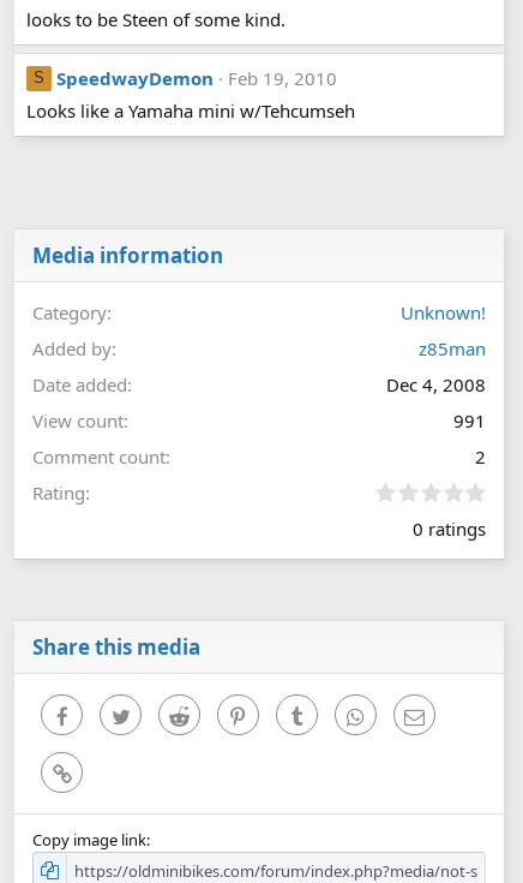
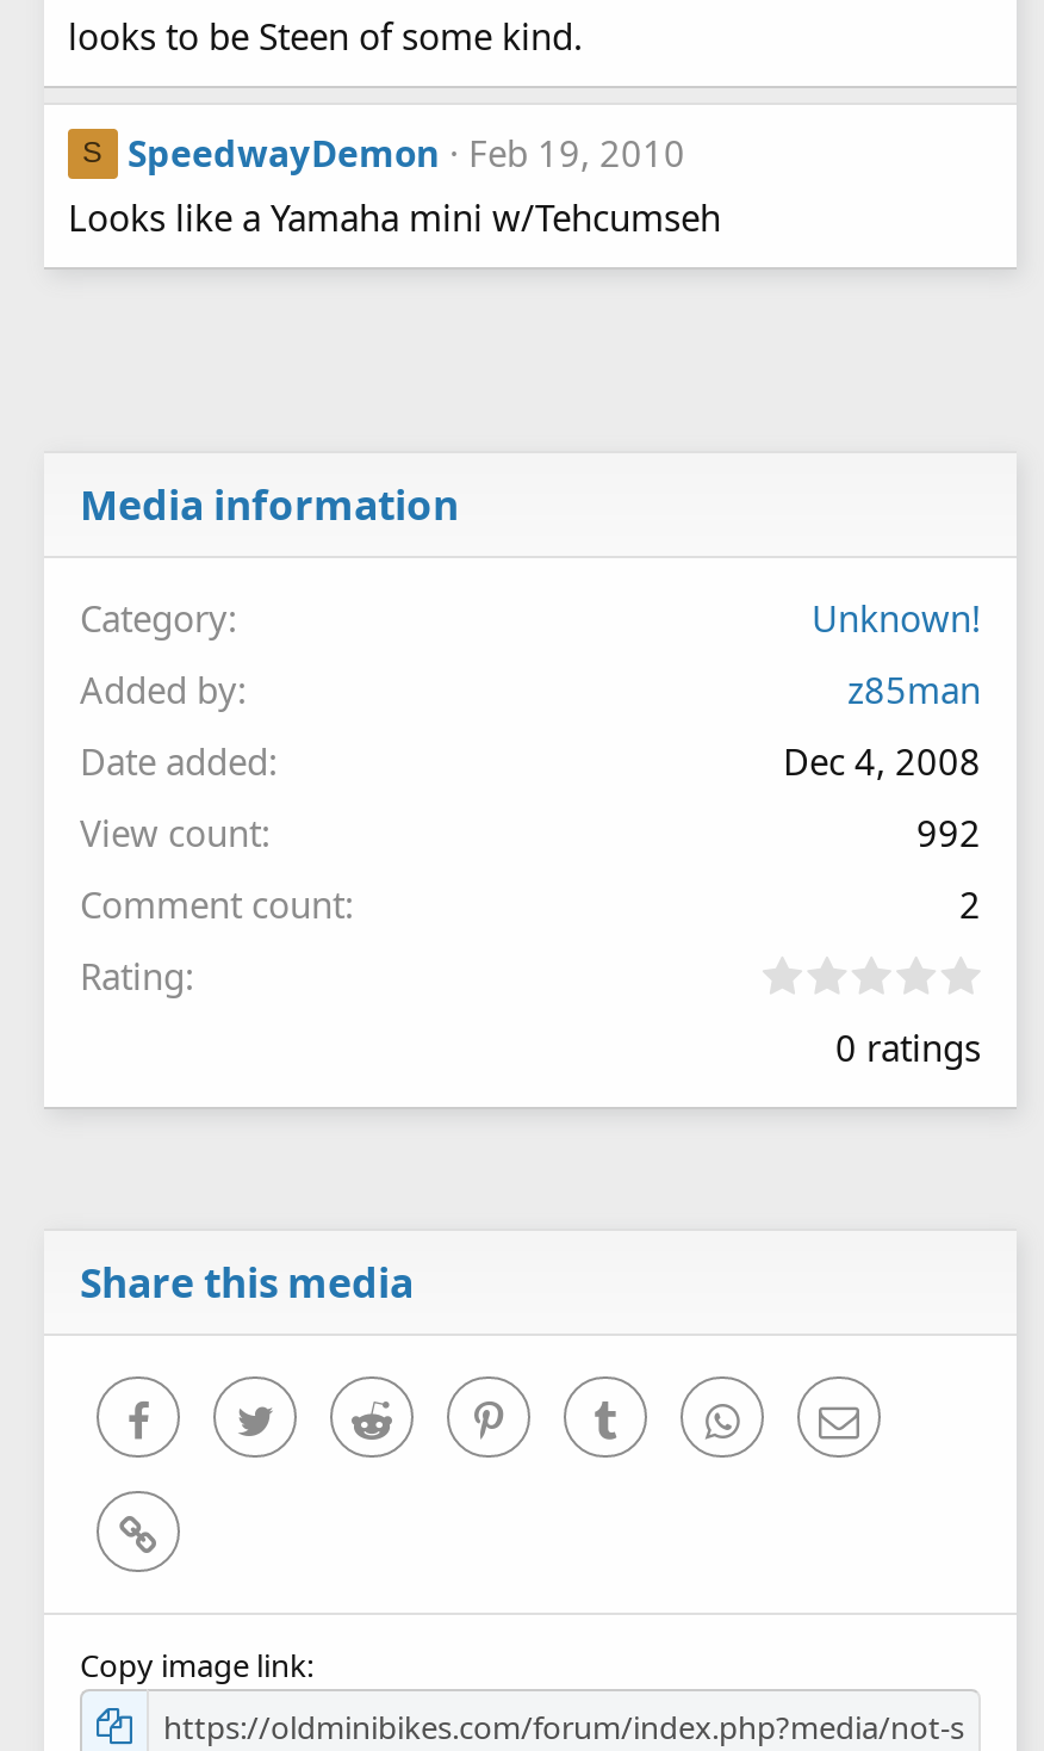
[453,408,486,432] 991 -> [916,808,981,856] 992

